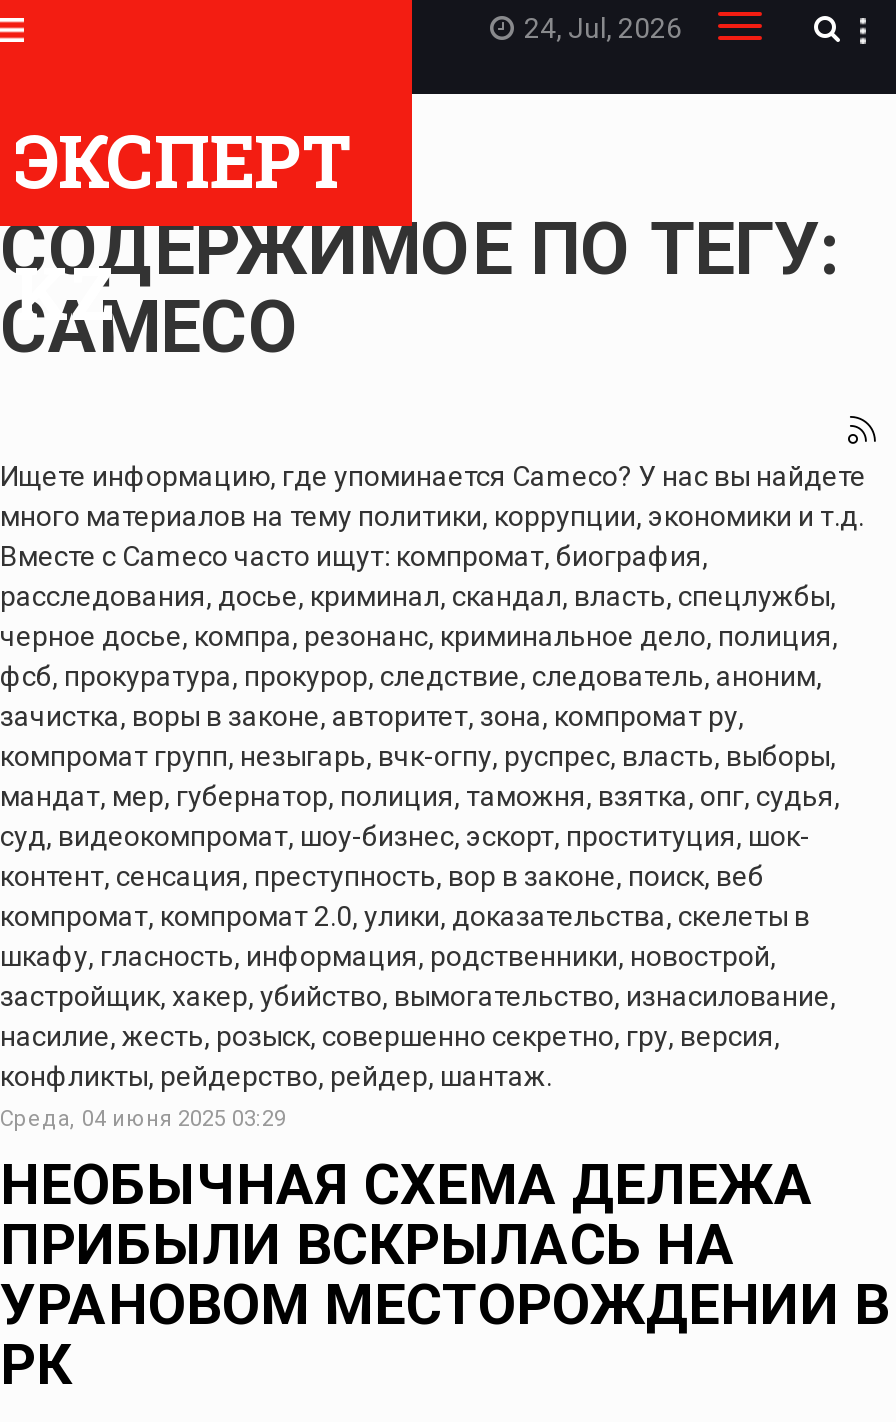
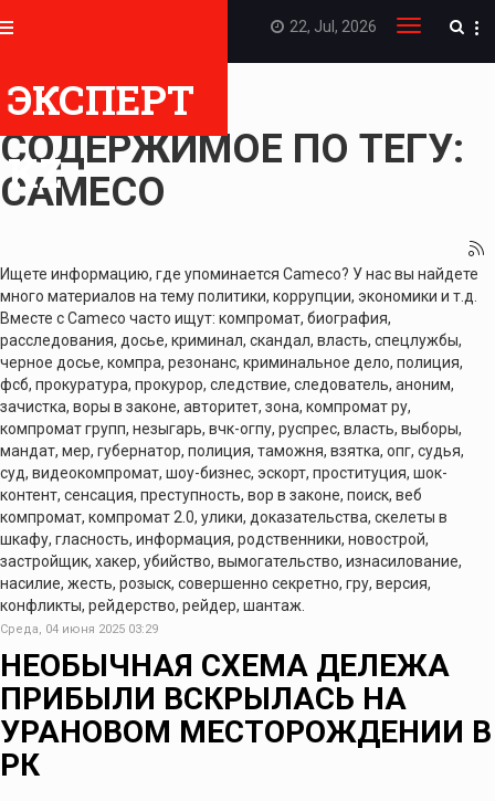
[524,12,682,44] 24, Jul, 2026 -> [289,18,377,35] 22, Jul, 2026

